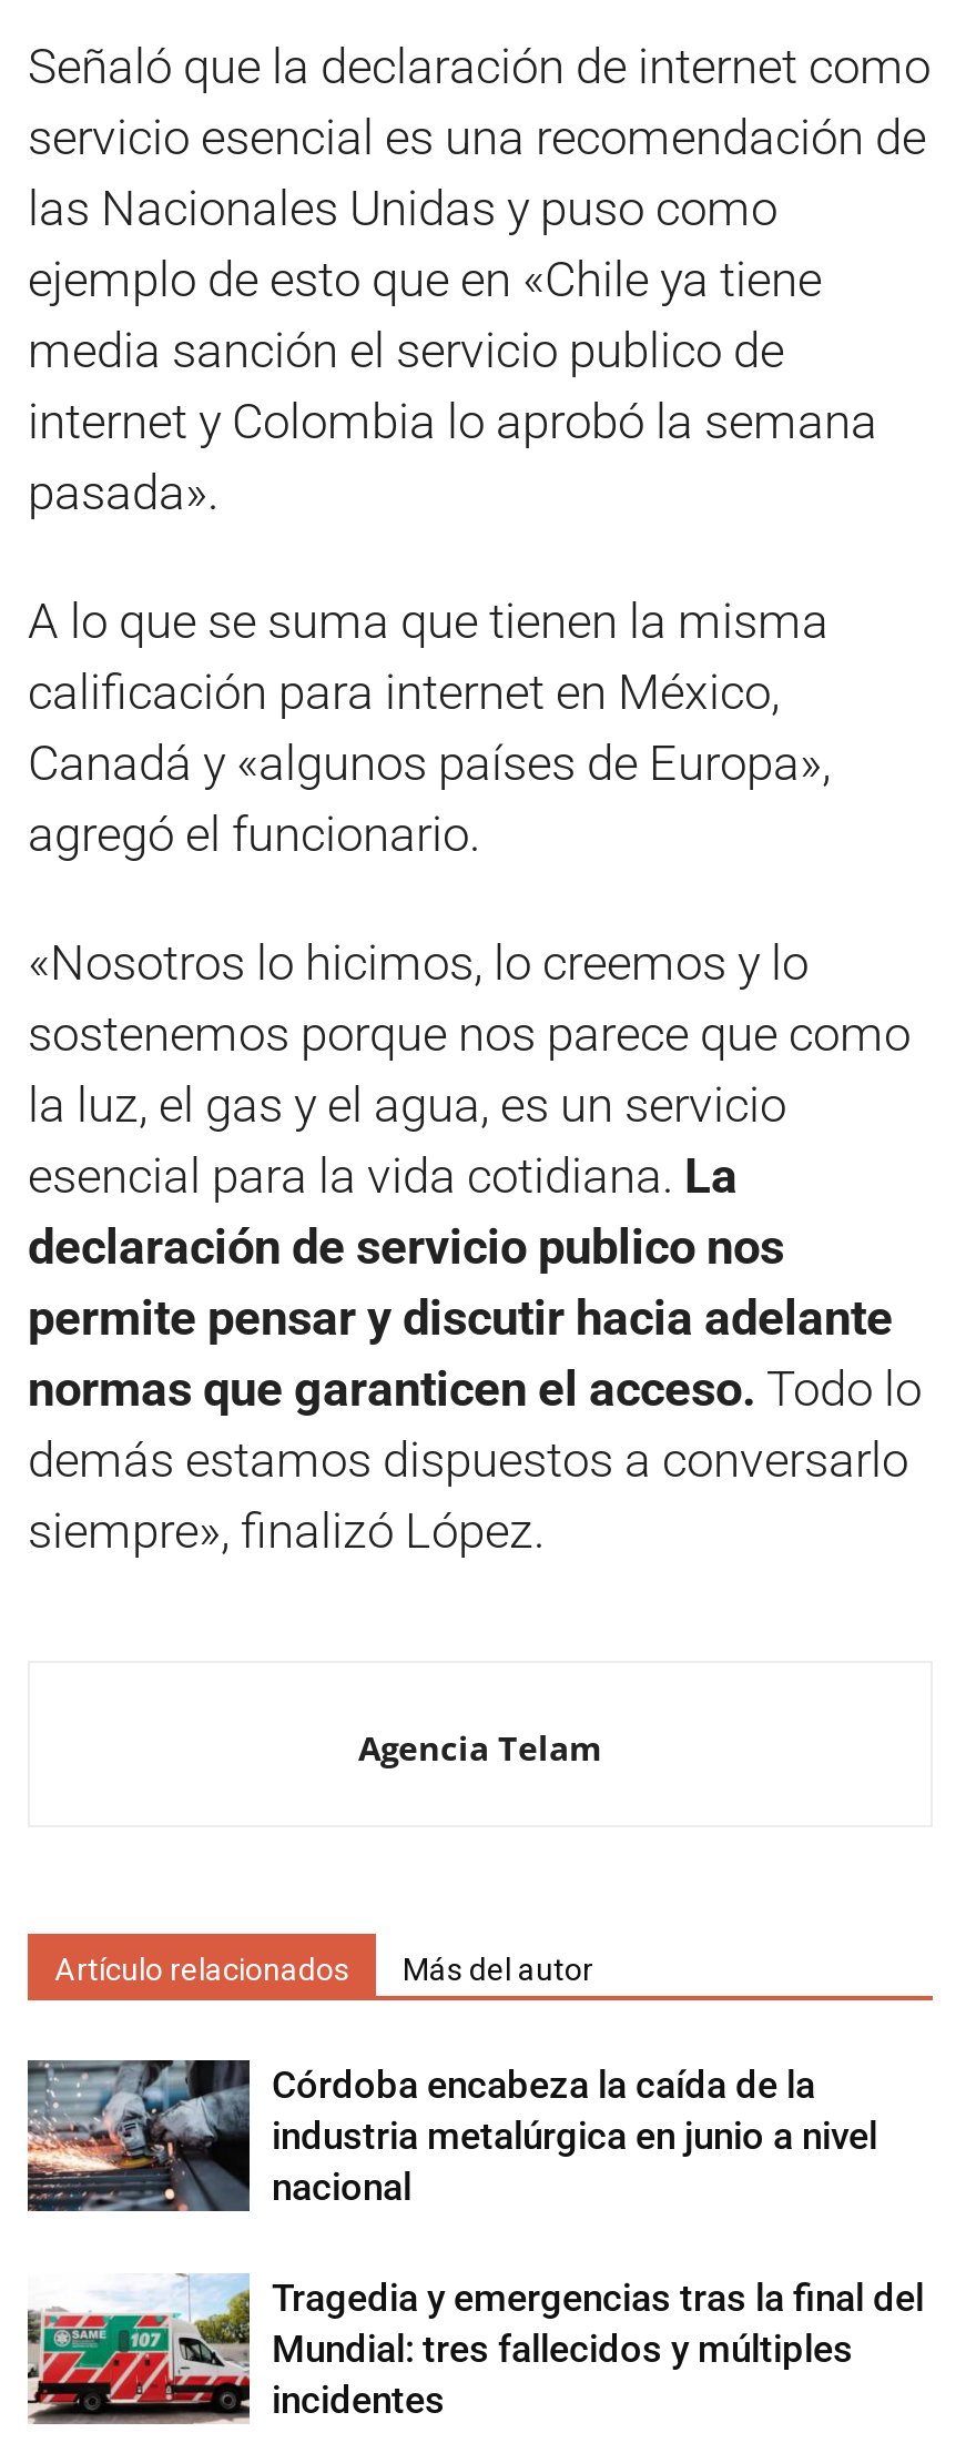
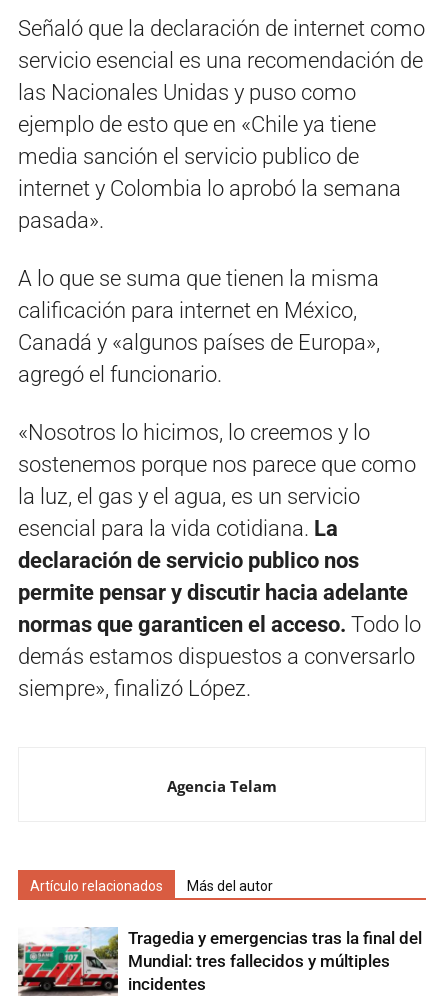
[26,2058,877,2213] [image] | Córdoba encabeza la caída de la | industria metalúrgica en junio a nivel | nacional -> none

